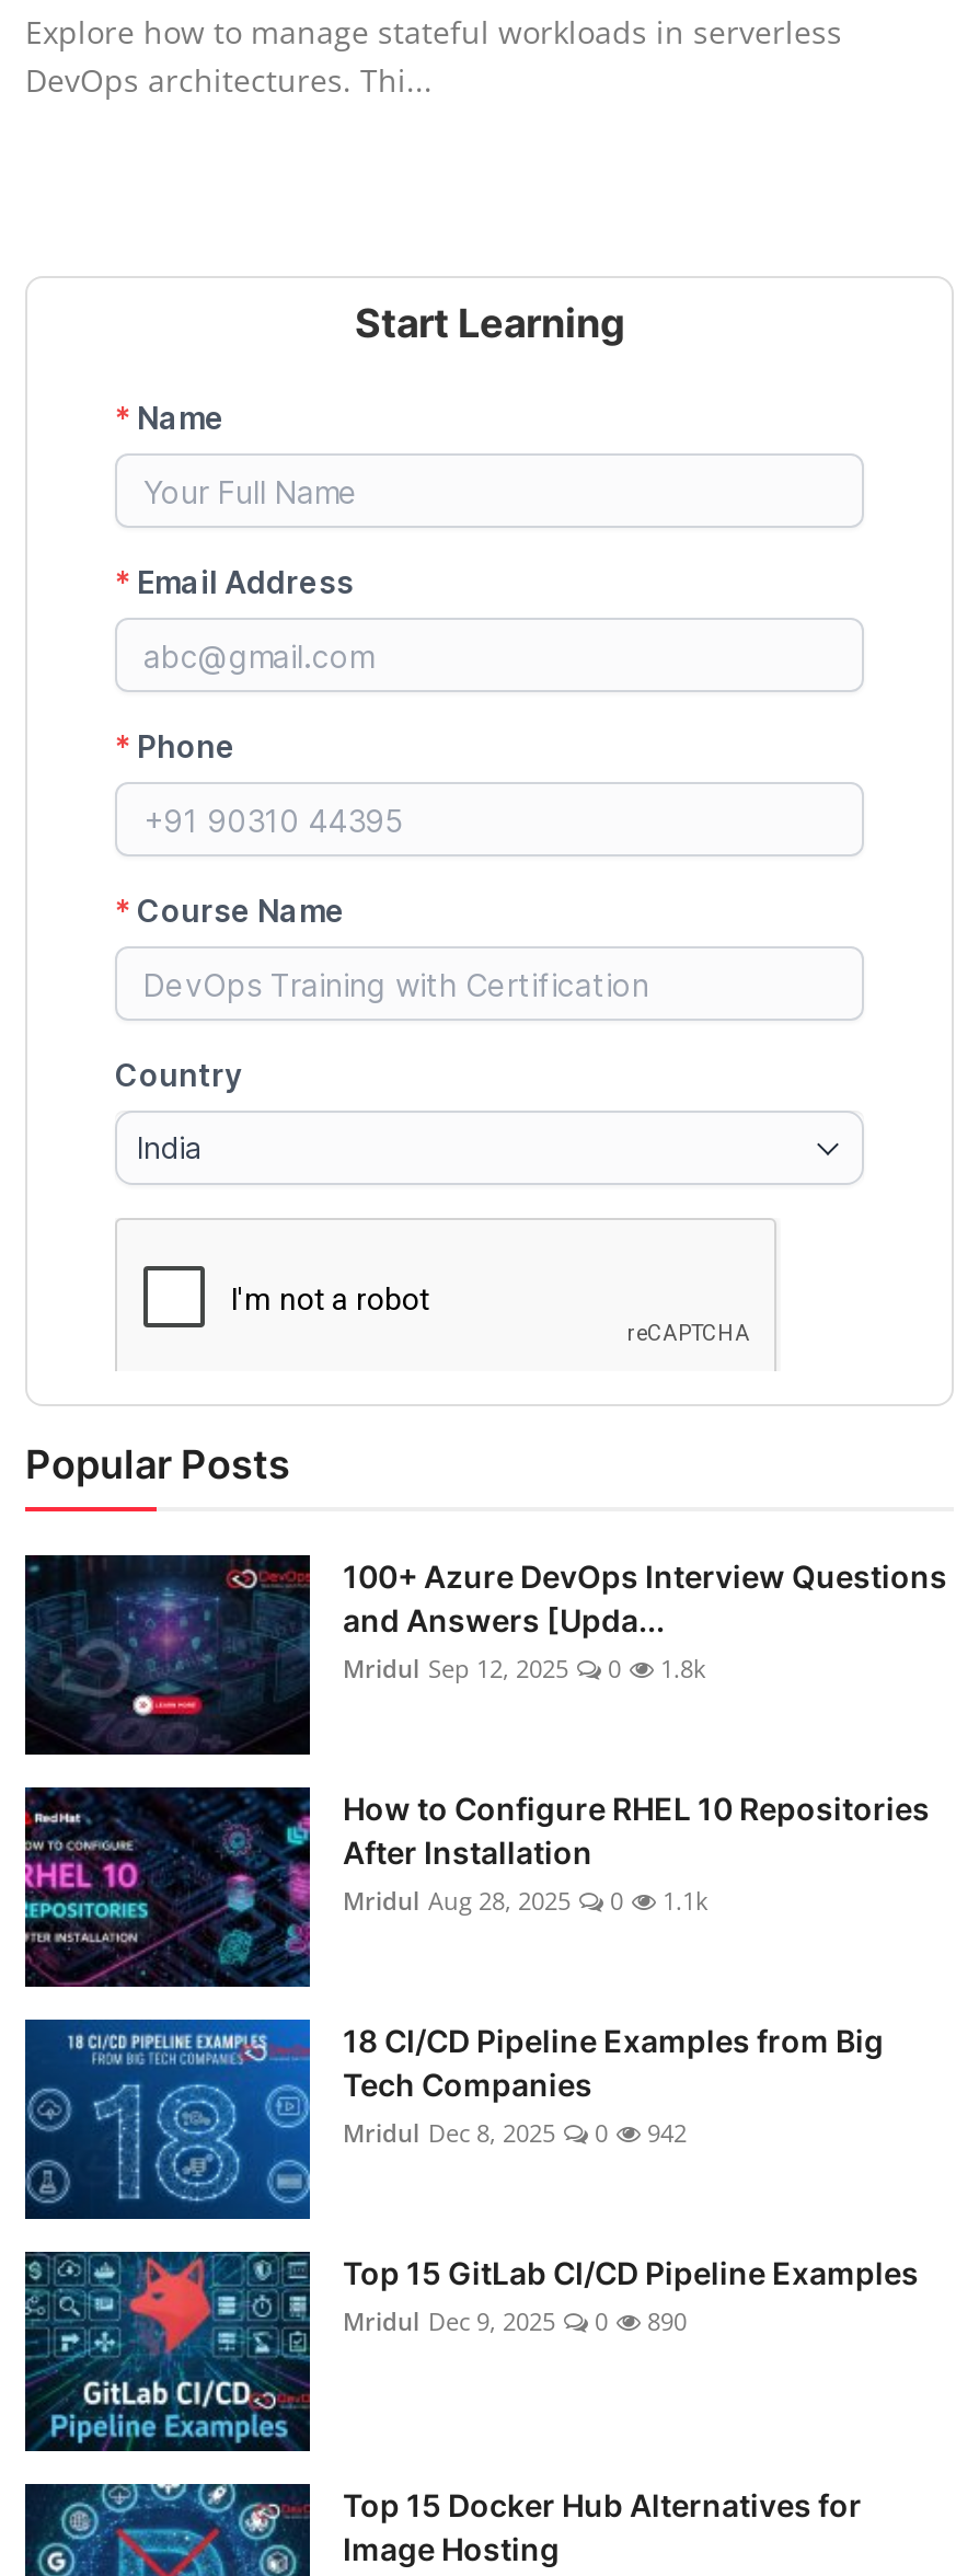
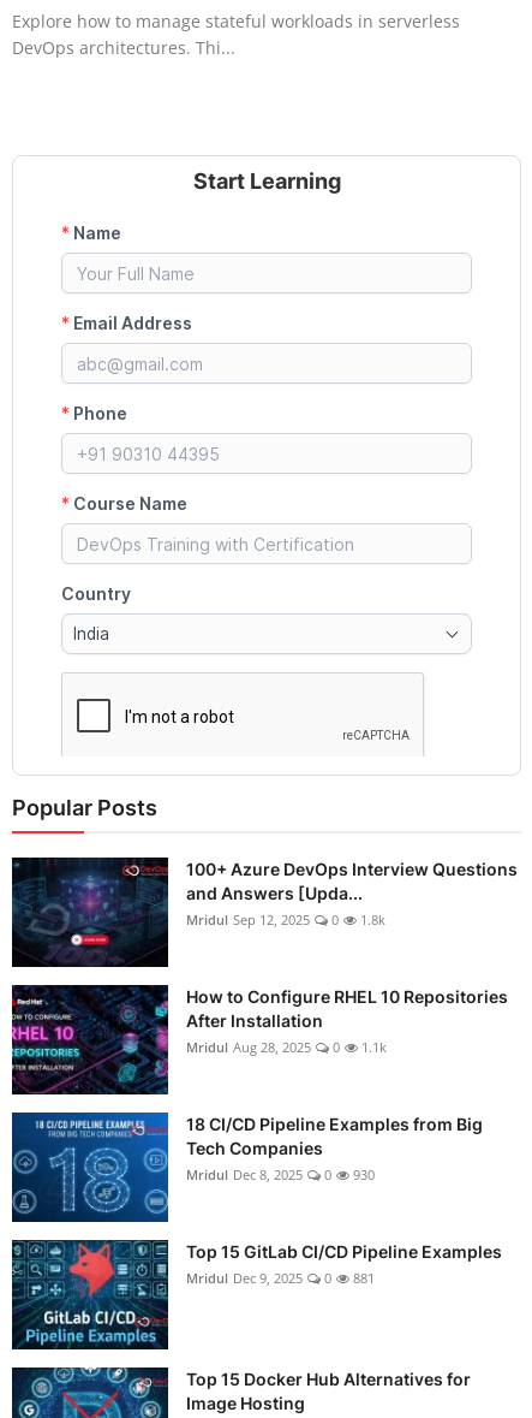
[343,2117,687,2150] Mridul Dec 8, 2025 0 942 -> [186,1166,375,1184] Mridul Dec 8, 2025 0 930
[343,2305,687,2338] Mridul Dec 9, 2025 0 890 -> [186,1269,375,1288] Mridul Dec 9, 2025 0 881

